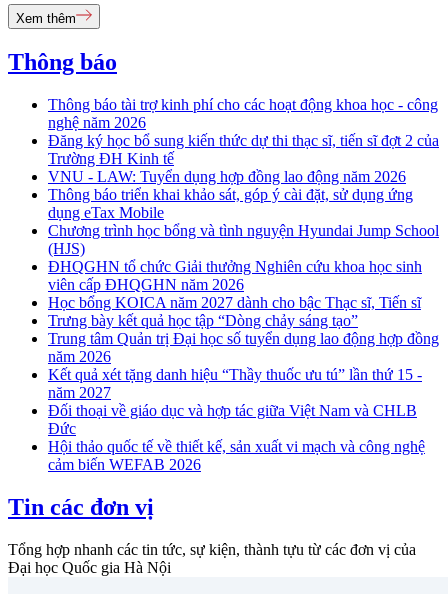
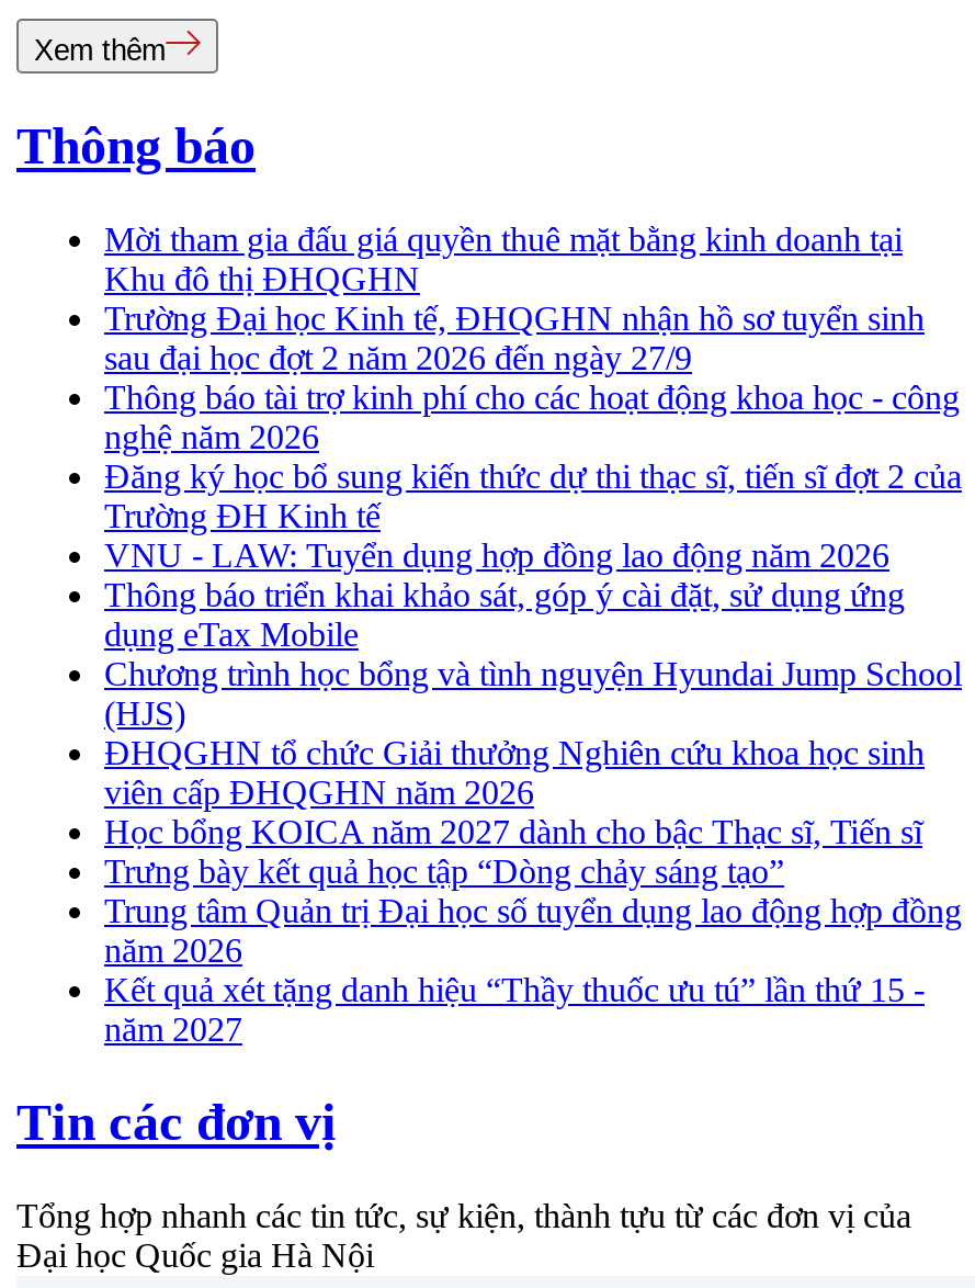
none -> [104,221,925,377] Mời tham gia đấu giá quyền thuê mặt bằng kinh doanh tại | Khu đô thị ĐHQGHN | Trường Đại học Kinh tế, ĐHQGHN nhận hồ sơ tuyển sinh | sau đại học đợt 2 năm 2026 đến ngày 27/9
moved [48,96,439,401] -> [104,379,962,1048]: Thông báo tài trợ kinh phí cho các hoạt động khoa học - công | nghệ năm 2026 | Đăng ký học bổ sung kiến thức dự thi thạc sĩ, tiến sĩ đợt 2 của | ... | Kết quả xét tặng danh hiệu “Thầy thuốc ưu tú” lần thứ 15 - | năm 2027
[48,402,425,473] Đối thoại về giáo dục và hợp tác giữa Việt Nam và CHLB | Đức | Hội thảo quốc tế về thiết kế, sản xuất vi mạch và công nghệ | cảm biến WEFAB 2026 -> none

